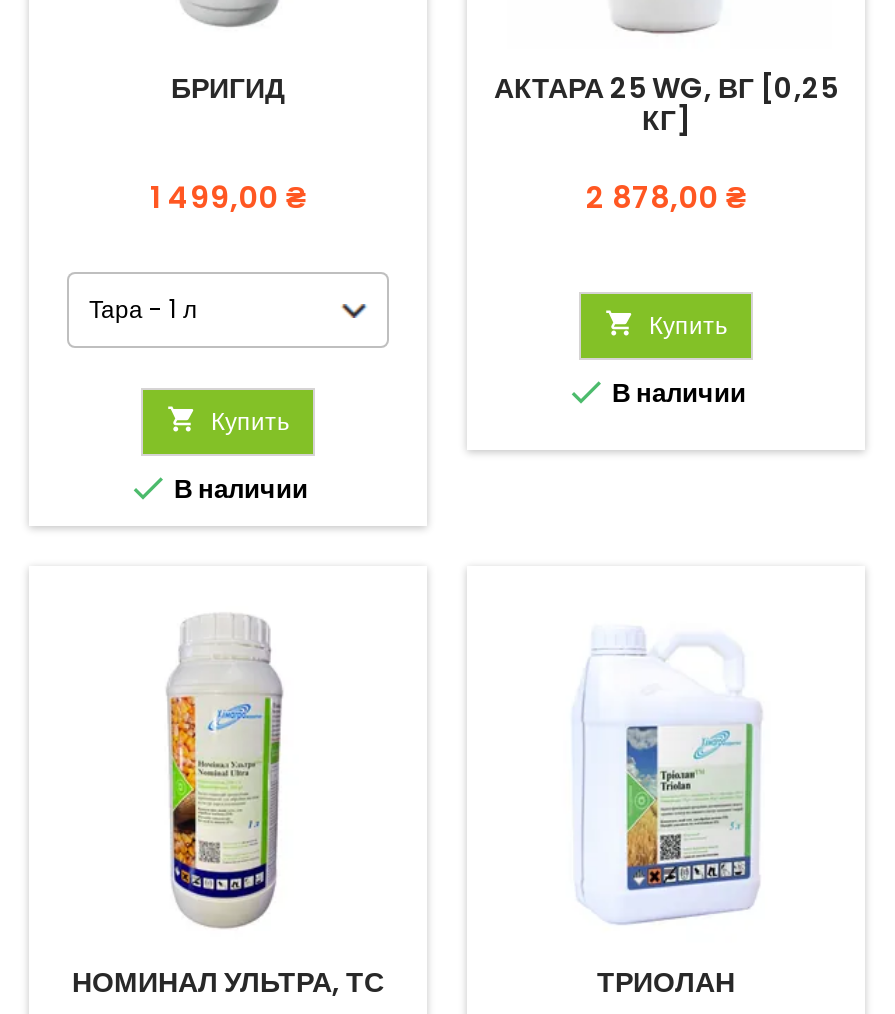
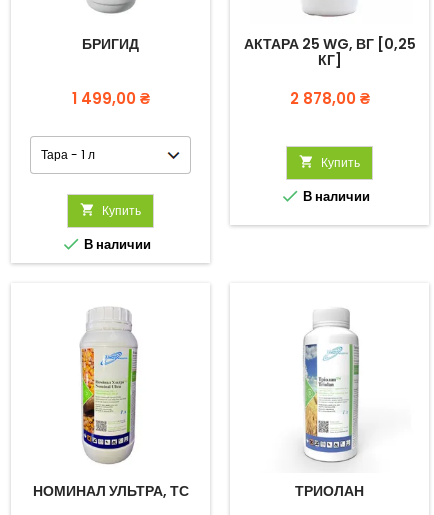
[575,618,761,930] [image] -> [286,308,376,466] [image]

